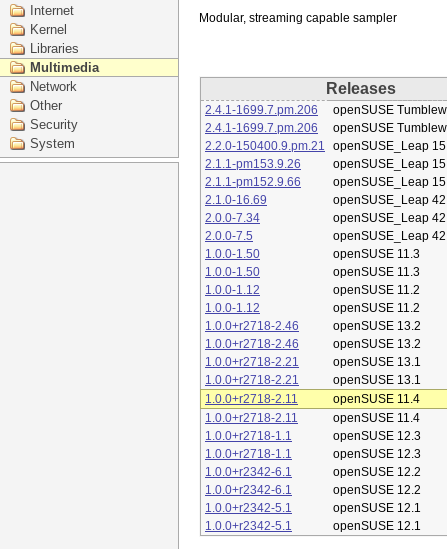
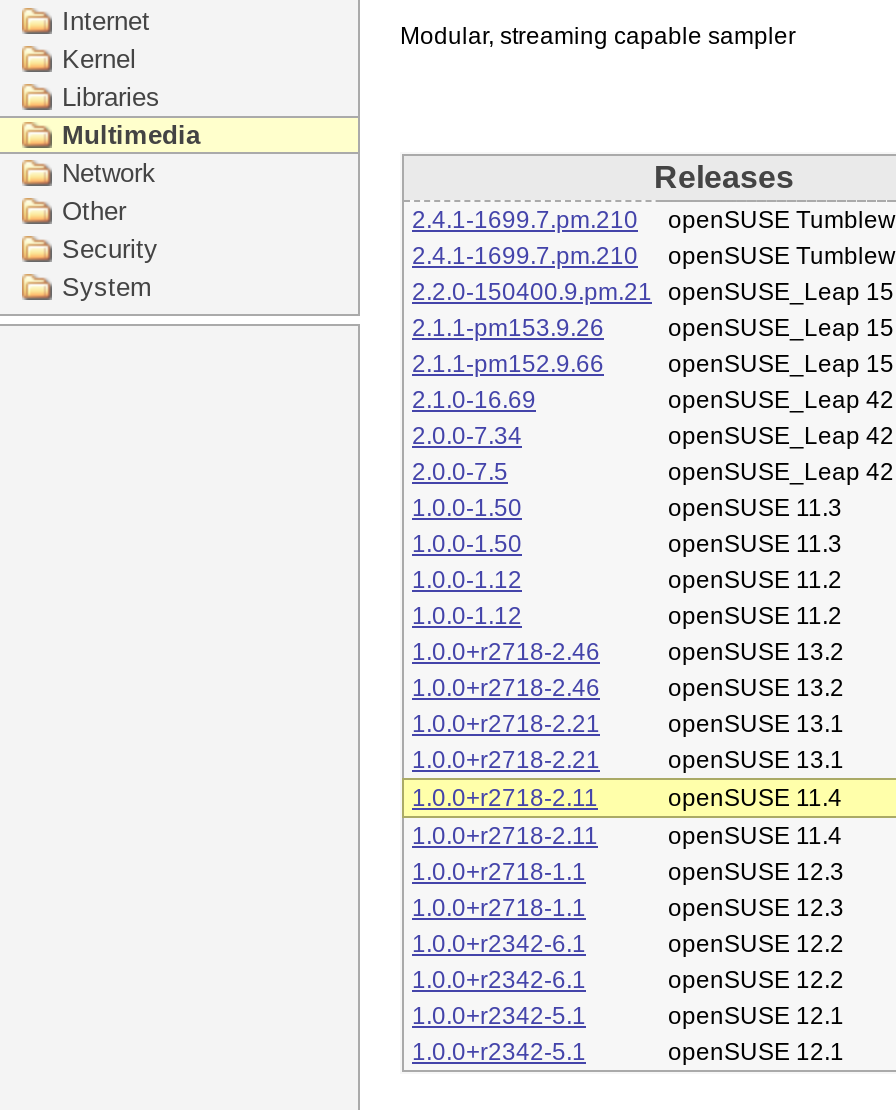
[205,103,318,117] 2.4.1-1699.7.pm.206 -> [412,207,638,235] 2.4.1-1699.7.pm.210
[205,121,318,135] 2.4.1-1699.7.pm.206 -> [412,243,638,271] 2.4.1-1699.7.pm.210

